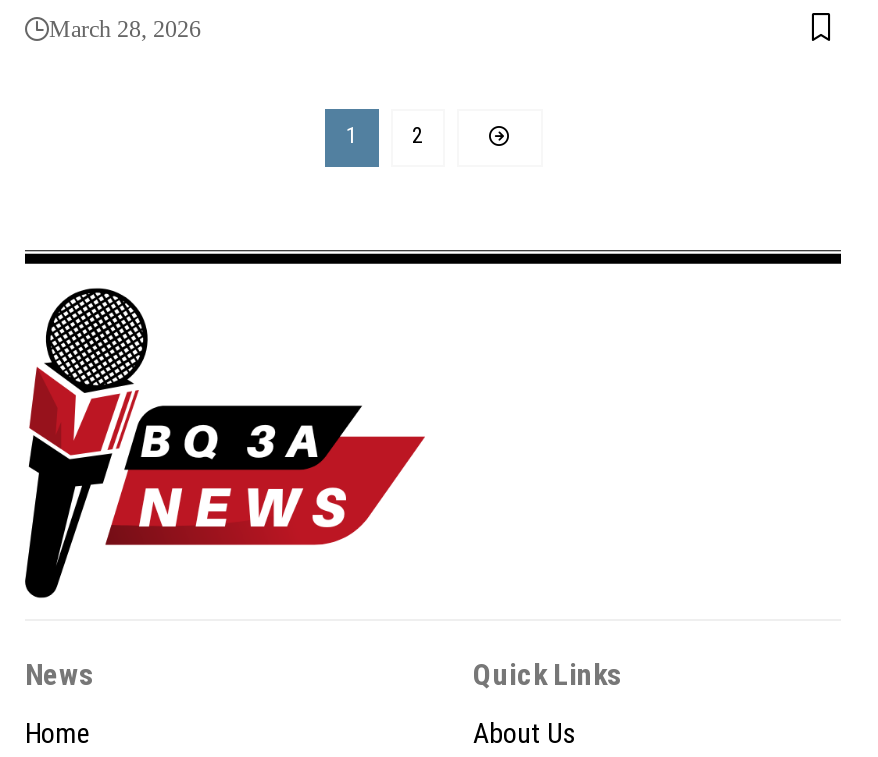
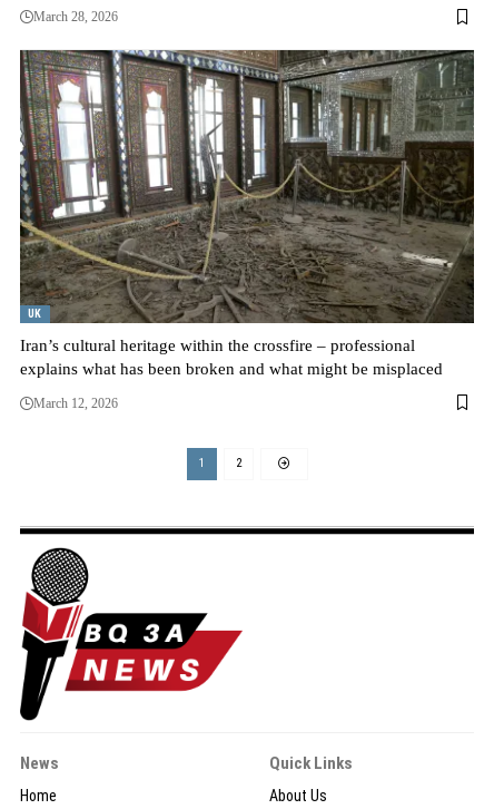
none -> [19,49,475,411] [image] | UK | Iran’s cultural heritage within the crossfire – professional | explains what has been broken and what might be misplaced | March 12, 2026

